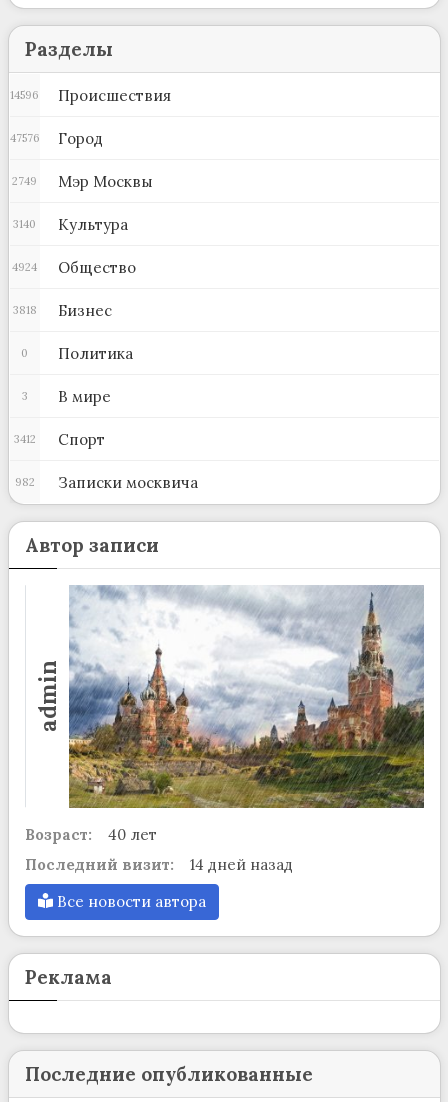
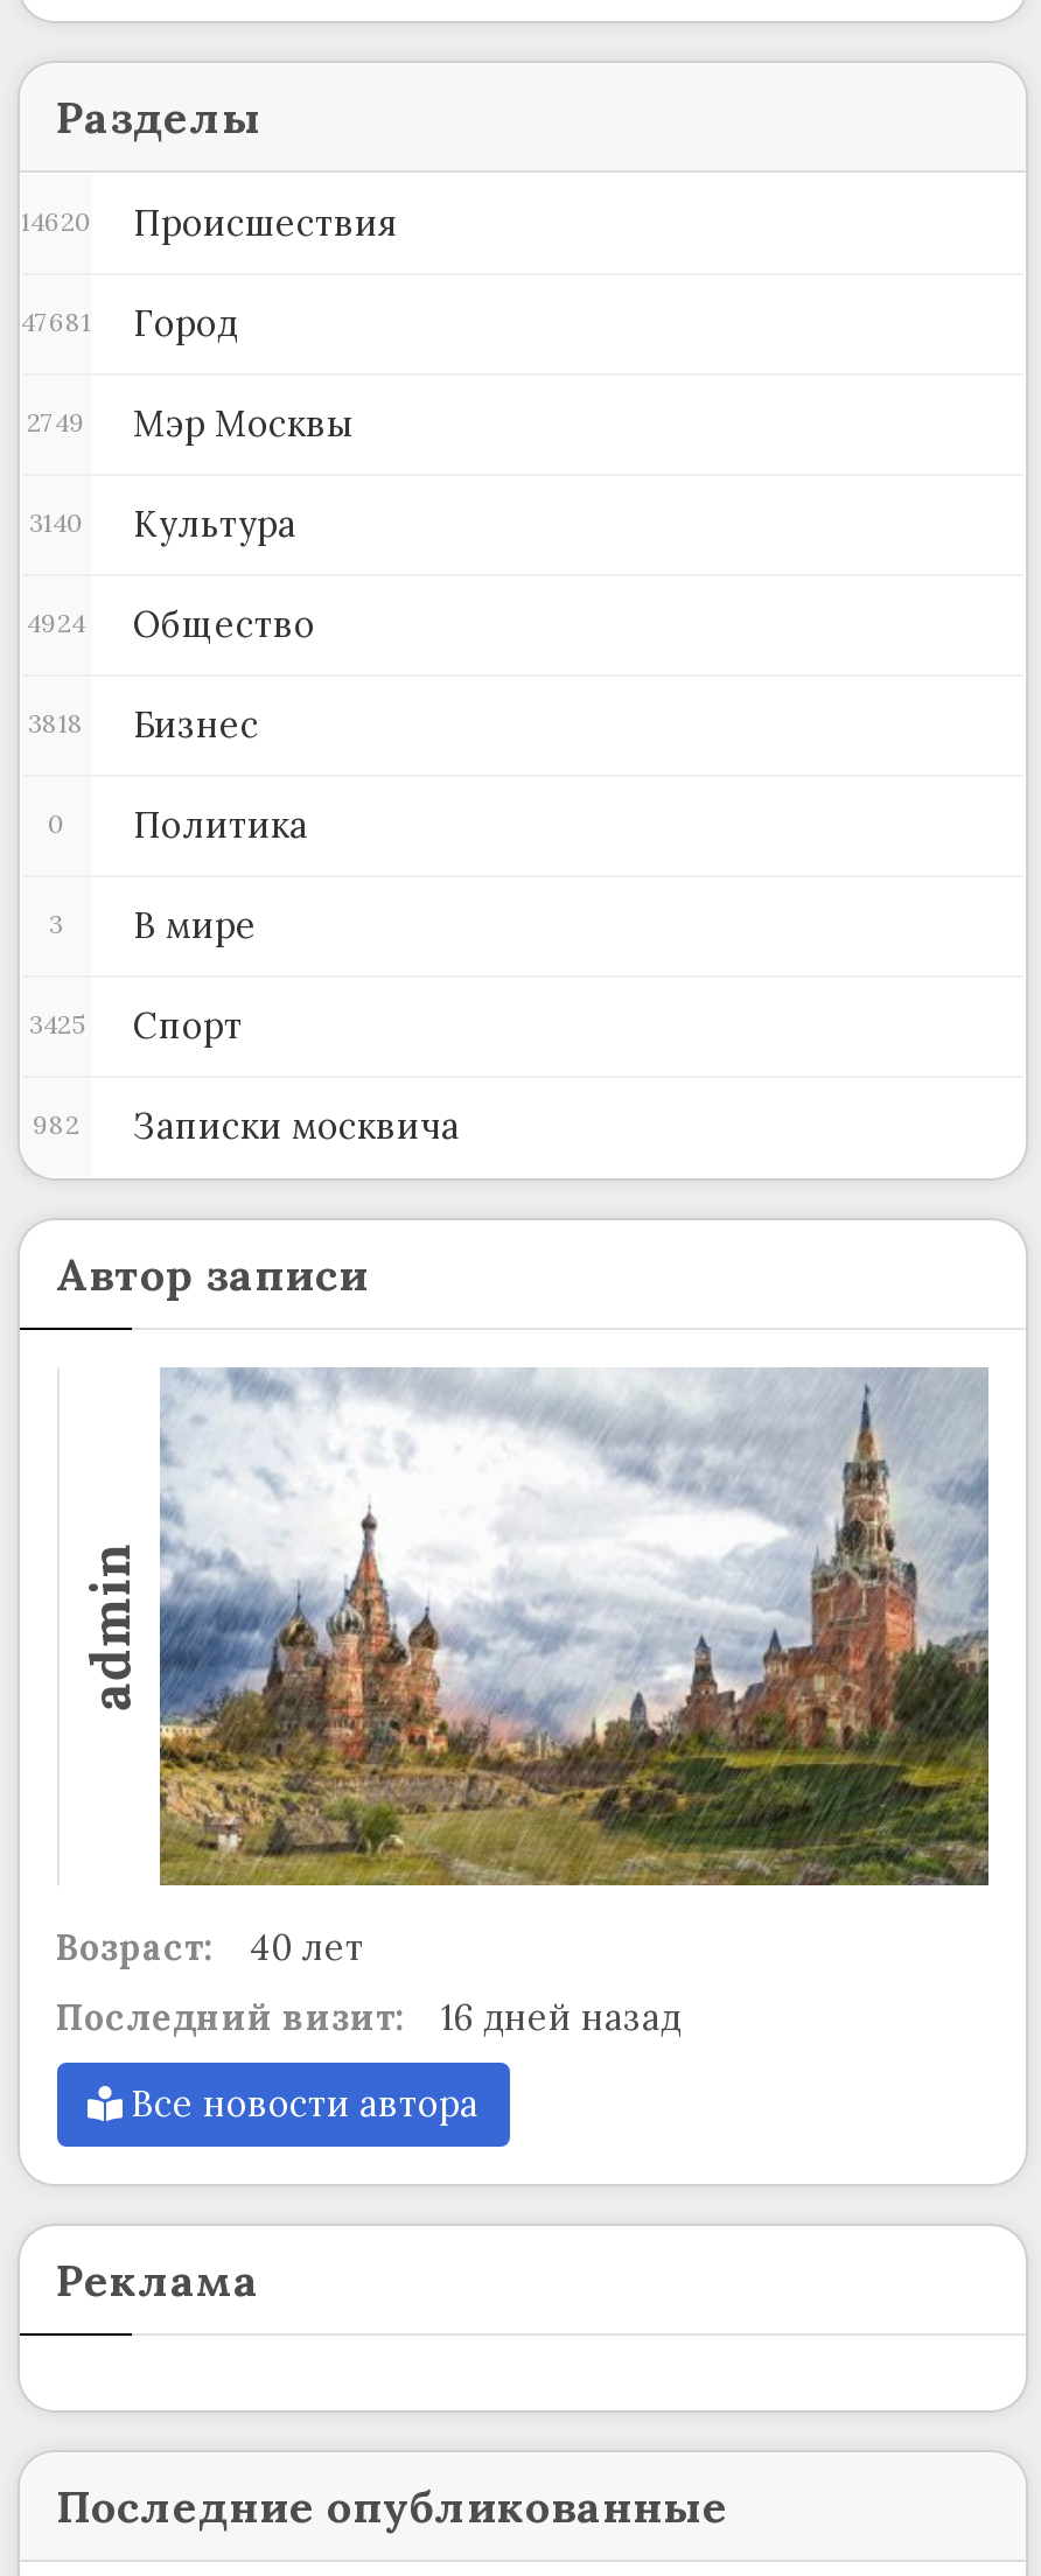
[10,86,170,105] 14596 Происшествия -> [21,200,397,245] 14620 Происшествия
[9,129,102,148] 47576 Город -> [21,301,238,345] 47681 Город
[13,430,104,449] 3412 Спорт -> [29,1003,243,1047] 3425 Спорт
[24,854,292,873] Последний визит: 14 дней назад -> [56,1994,682,2038] Последний визит: 16 дней назад

